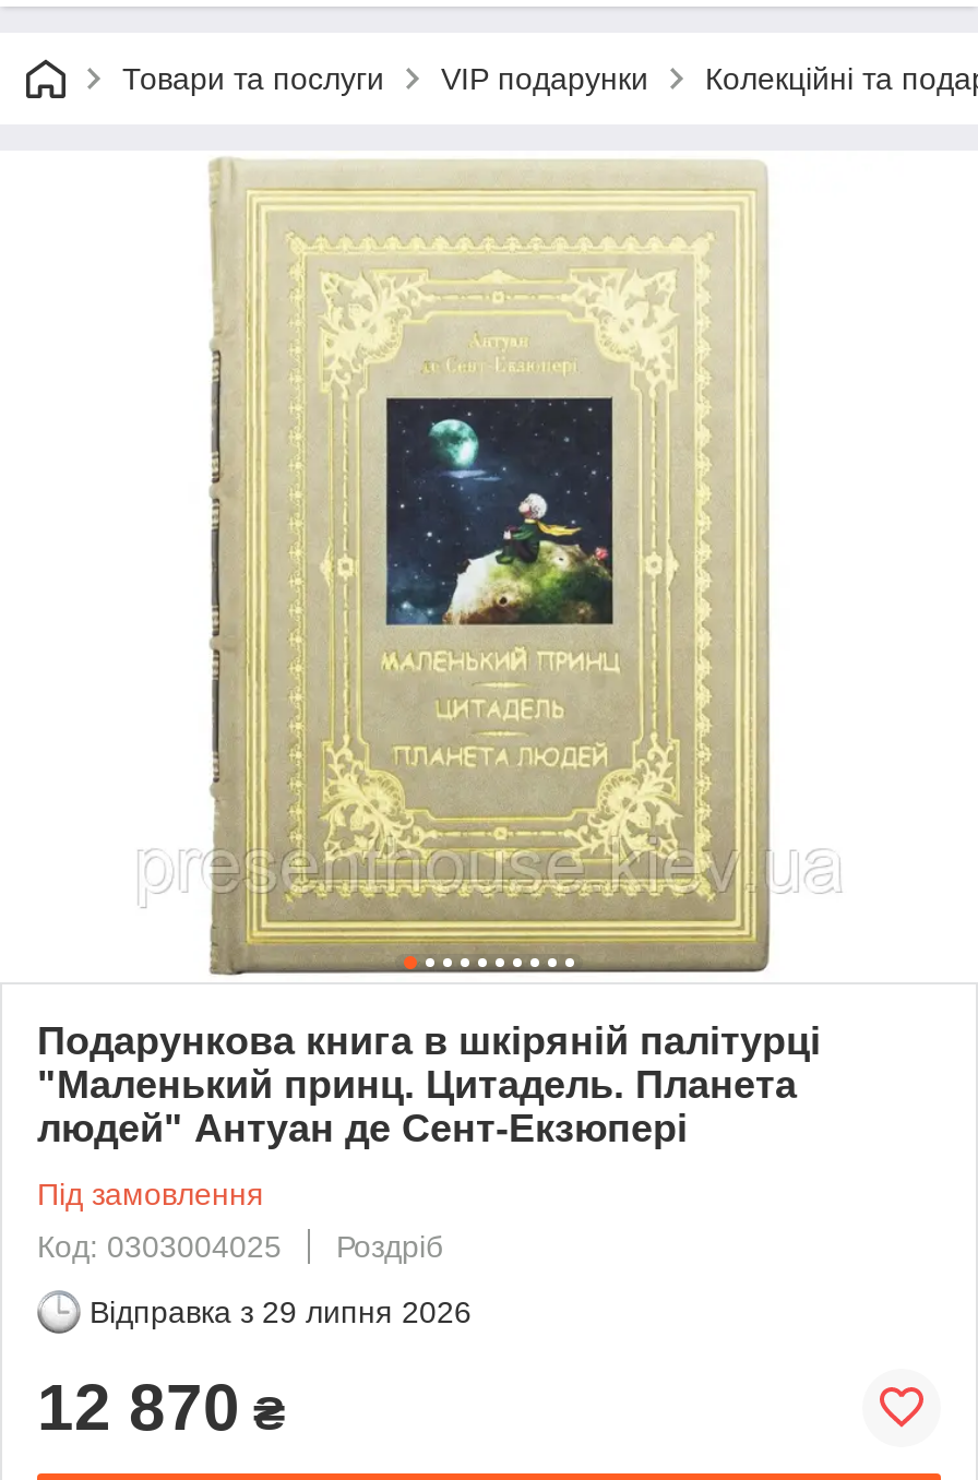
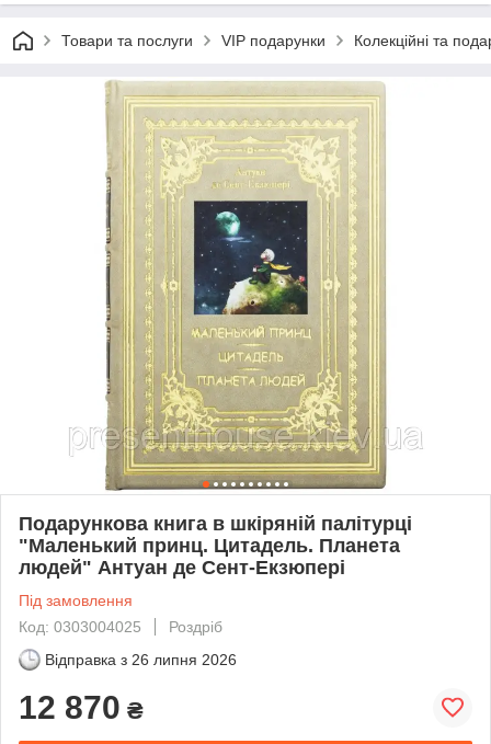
[90,1294,472,1329] Відправка з 29 липня 2026 -> [45,651,237,668] Відправка з 26 липня 2026

